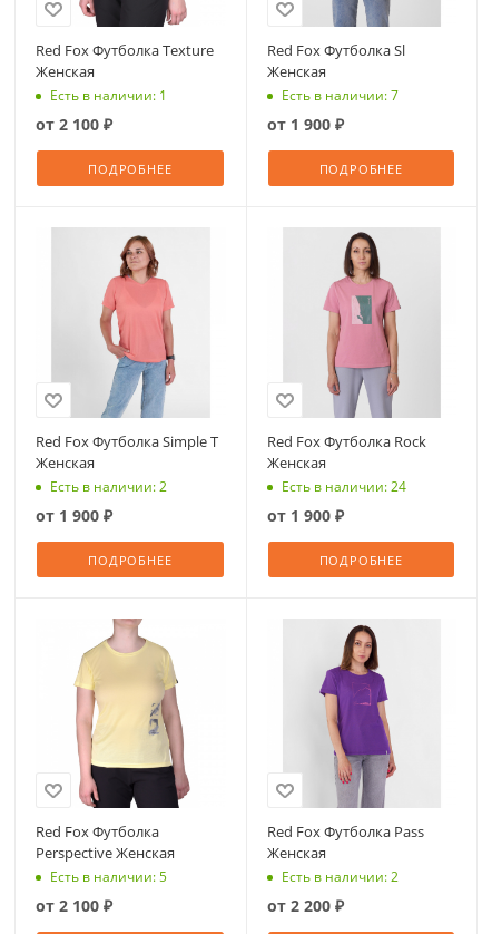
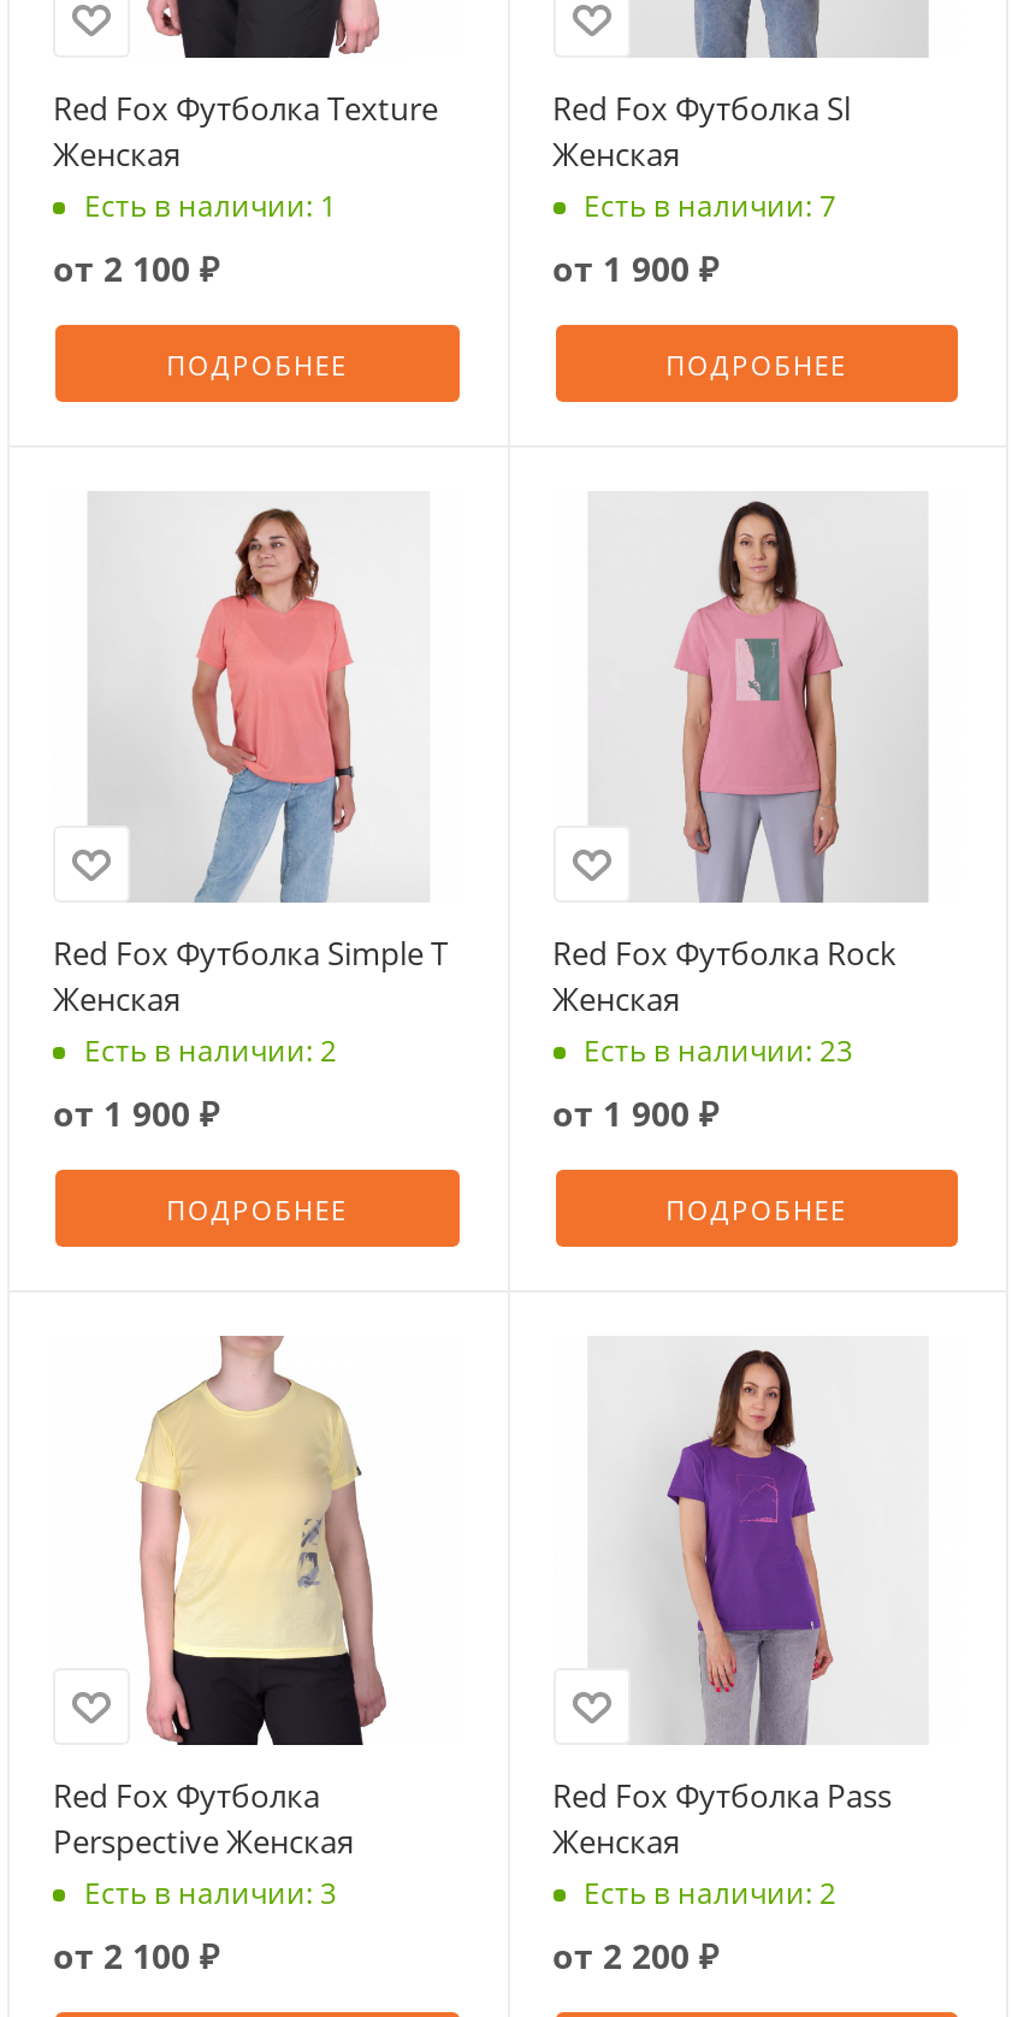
[281,477,406,496] Есть в наличии: 24 -> [584,1030,853,1071] Есть в наличии: 23
[50,868,167,887] Есть в наличии: 5 -> [84,1874,337,1915] Есть в наличии: 3

